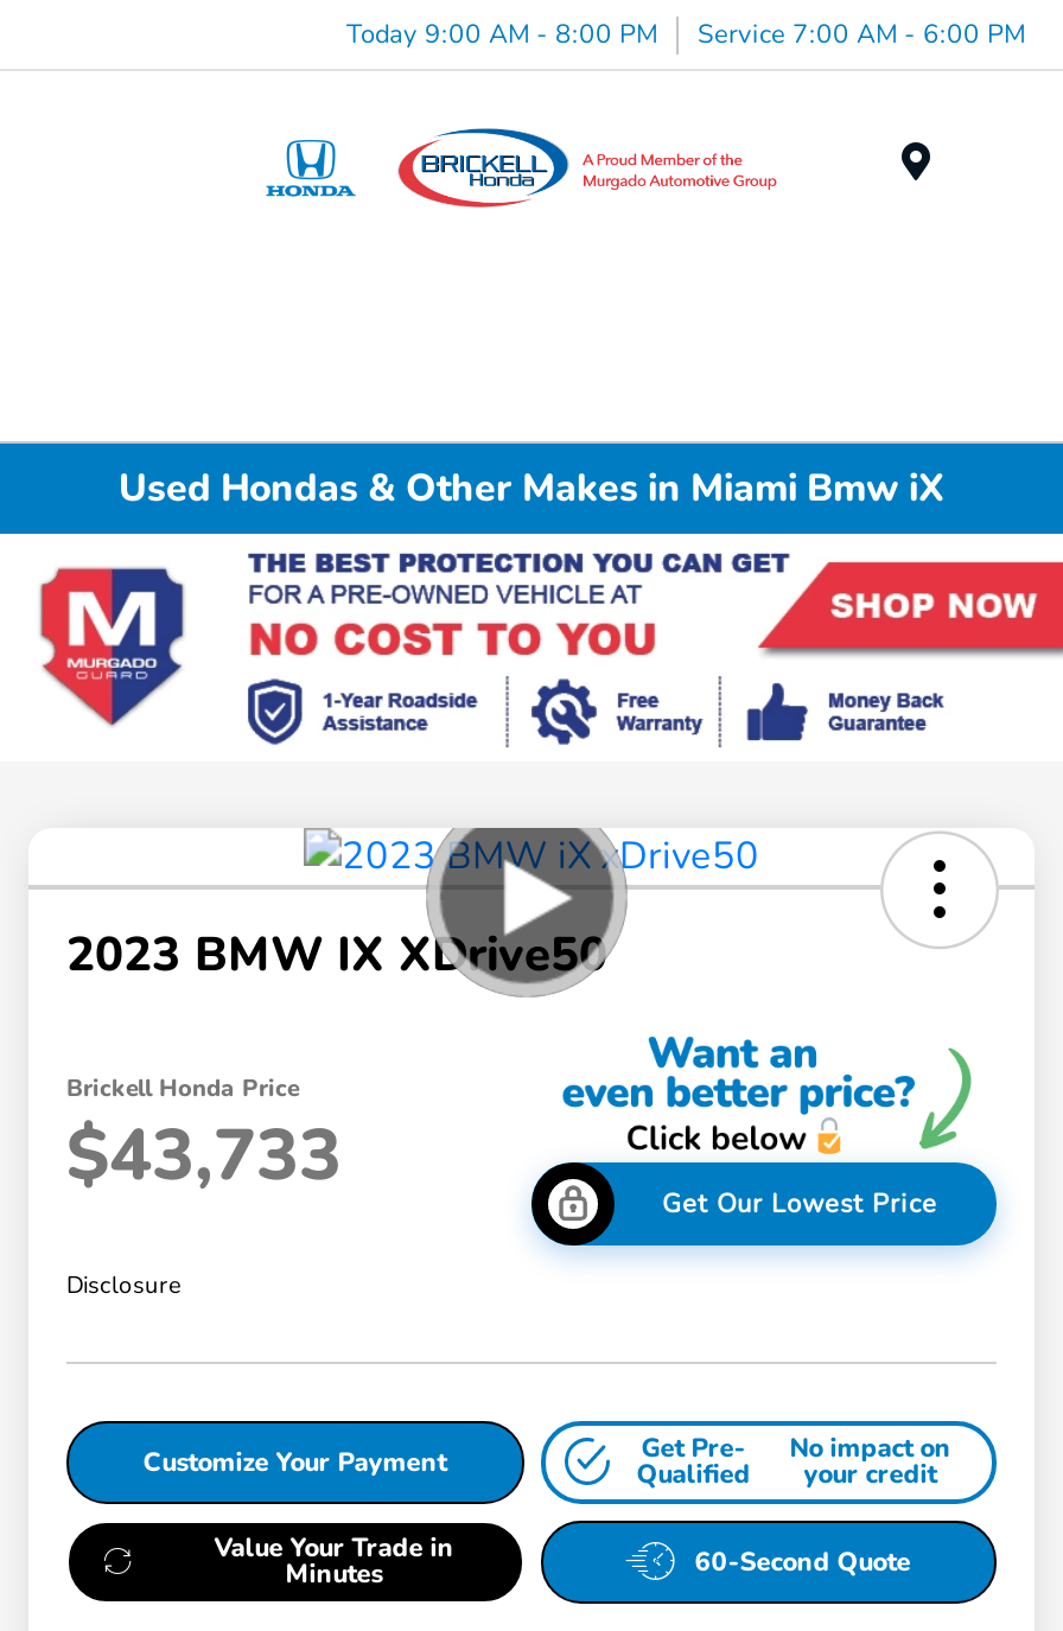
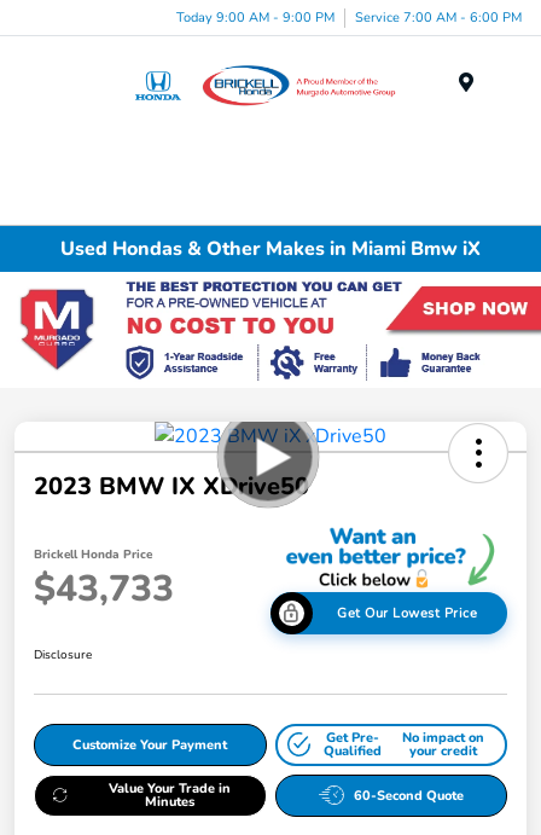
[346,15,1025,51] Today 9:00 AM - 8:00 PM Service 7:00 AM - 6:00 PM -> [176,8,522,26] Today 9:00 AM - 9:00 PM Service 7:00 AM - 6:00 PM

